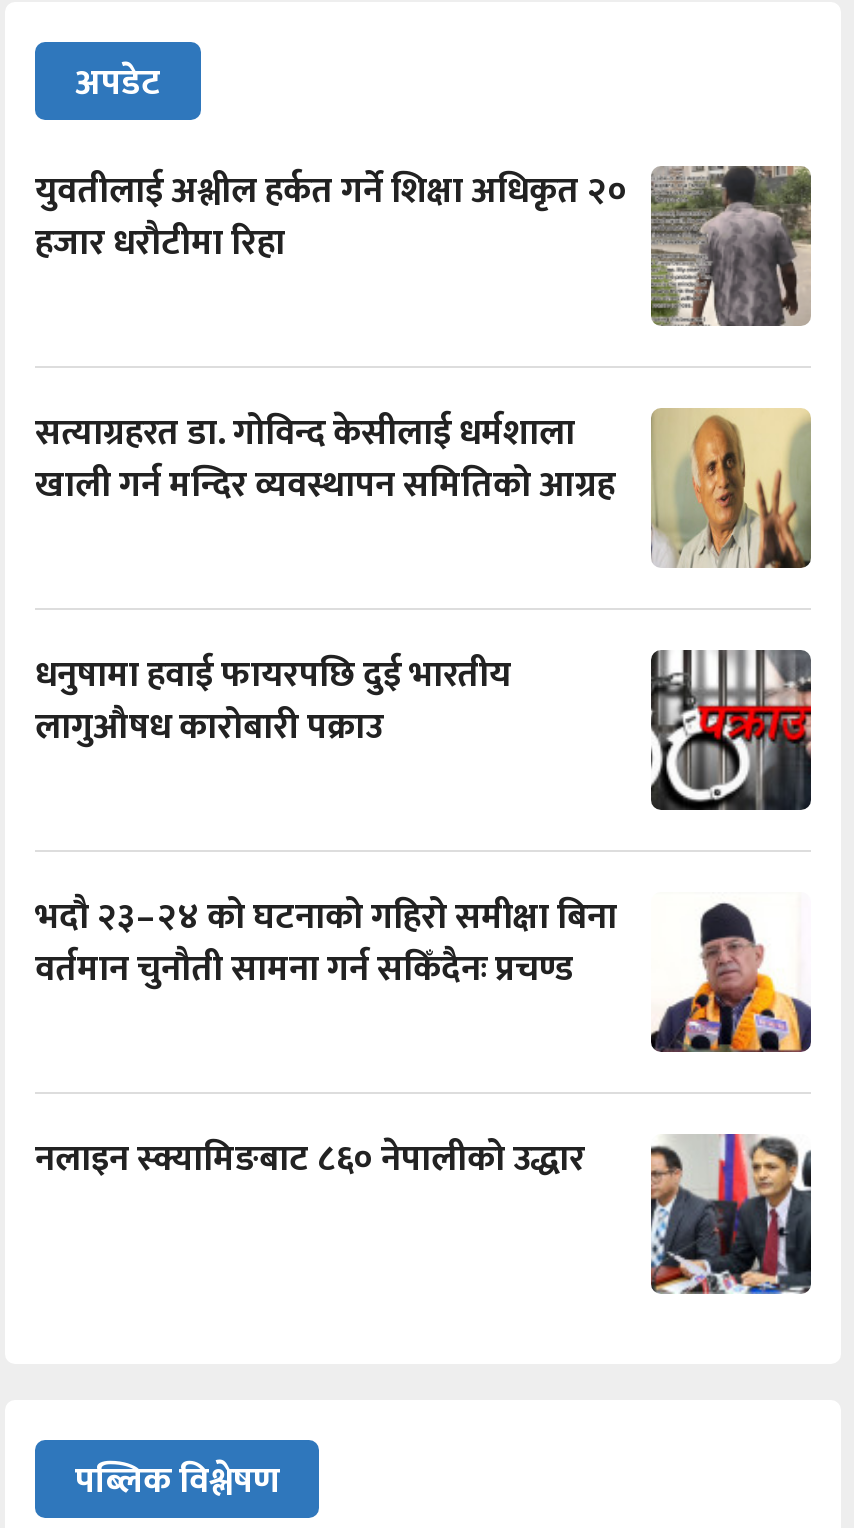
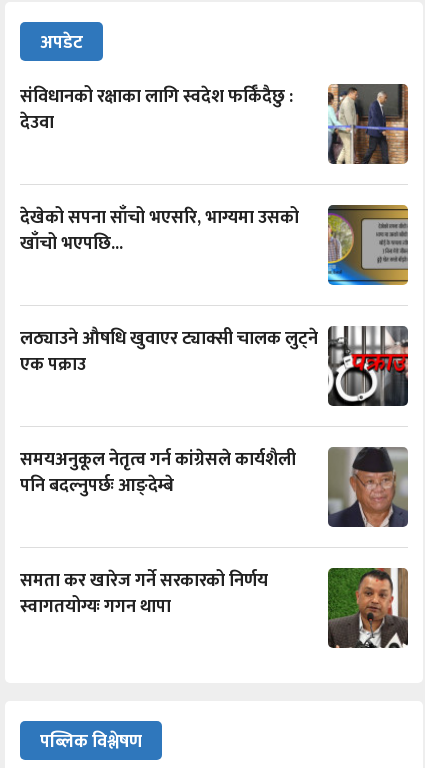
[35,162,811,326] [image] | युवतीलाई अश्लील हर्कत गर्ने शिक्षा अधिकृत २० | हजार धरौटीमा रिहा -> [20,82,409,165] [image] | संविधानको रक्षाका लागि स्वदेश फर्किँदैछु : | देउवा
[35,404,813,570] [image] | सत्याग्रहरत डा. गोविन्द केसीलाई धर्मशाला | खाली गर्न मन्दिर व्यवस्थापन समितिको आग्रह -> [20,203,409,286] [image] | देखेको सपना साँचो भएसरि, भाग्यमा उसको | खाँचो भएपछि...
[35,646,511,758] धनुषामा हवाई फायरपछि दुई भारतीय | लागुऔषध कारोबारी पक्राउ -> [20,324,318,380] लठ्याउने औषधि खुवाएर ट्याक्सी चालक लुट्ने | एक पक्राउ
[35,888,811,1054] [image] | भदौ २३–२४ को घटनाको गहिरो समीक्षा बिना | वर्तमान चुनौती सामना गर्न सकिँदैनः प्रचण्ड -> [20,445,409,528] [image] | समयअनुकूल नेतृत्व गर्न कांग्रेसले कार्यशैली | पनि बदल्नुपर्छः आङ्देम्बे
[35,1130,585,1190] नलाइन स्क्यामिङबाट ८६० नेपालीको उद्धार -> [20,566,268,622] समता कर खारेज गर्ने सरकारको निर्णय | स्वागतयोग्यः गगन थापा
[649,1132,813,1296] [image] -> [327,567,409,649] [image]

